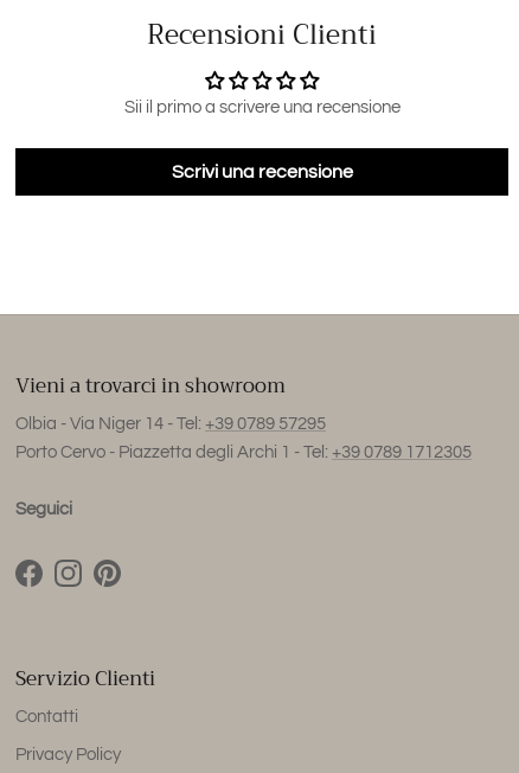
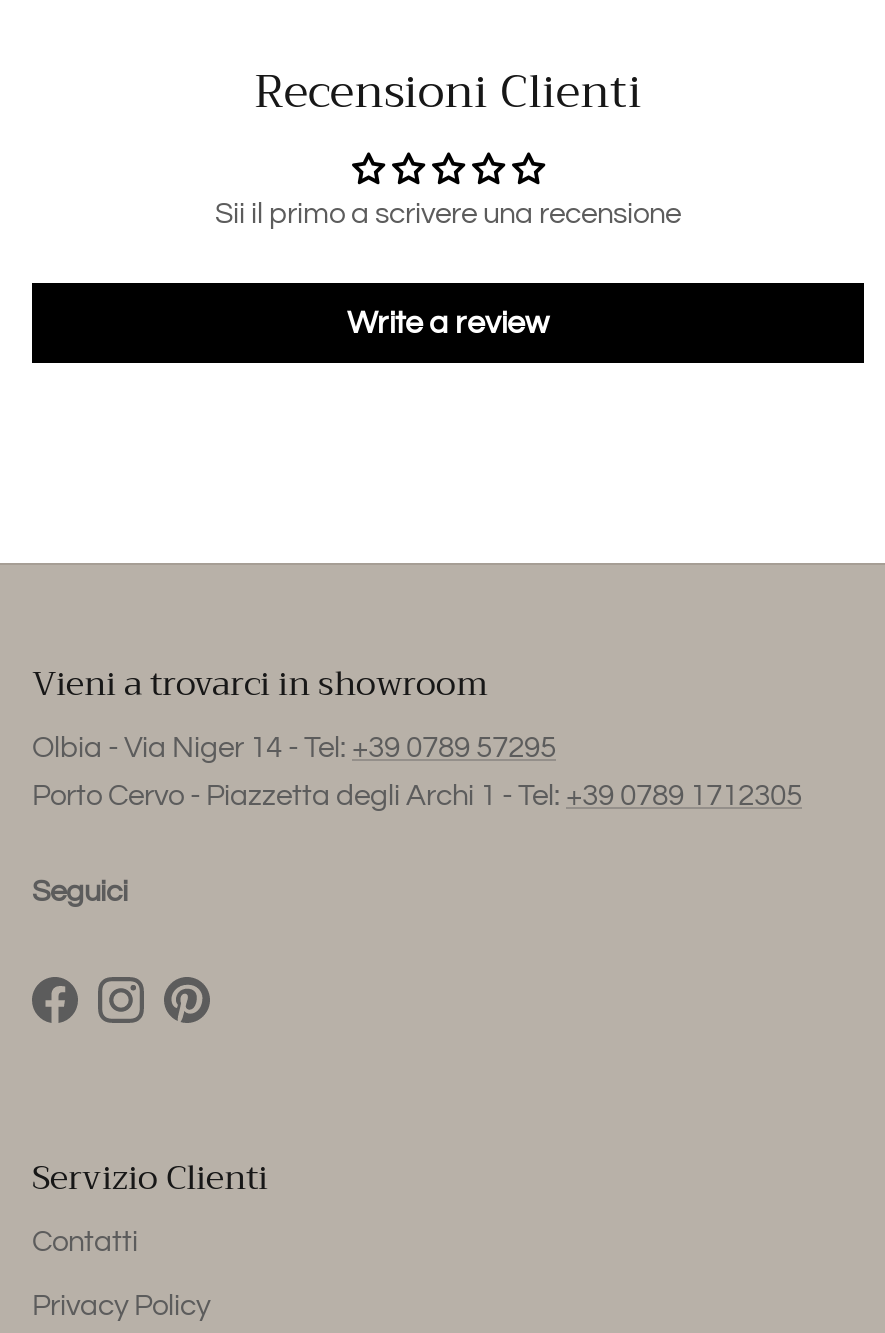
[171,163,353,182] Scrivi una recensione -> [347,307,549,339] Write a review

